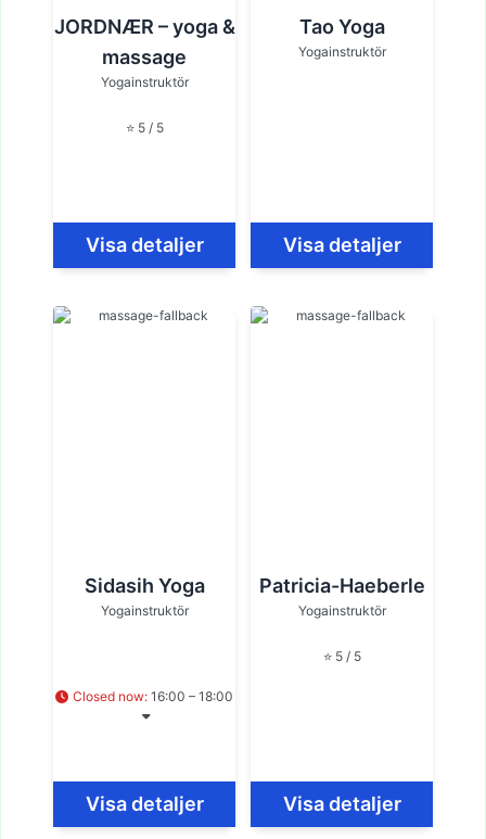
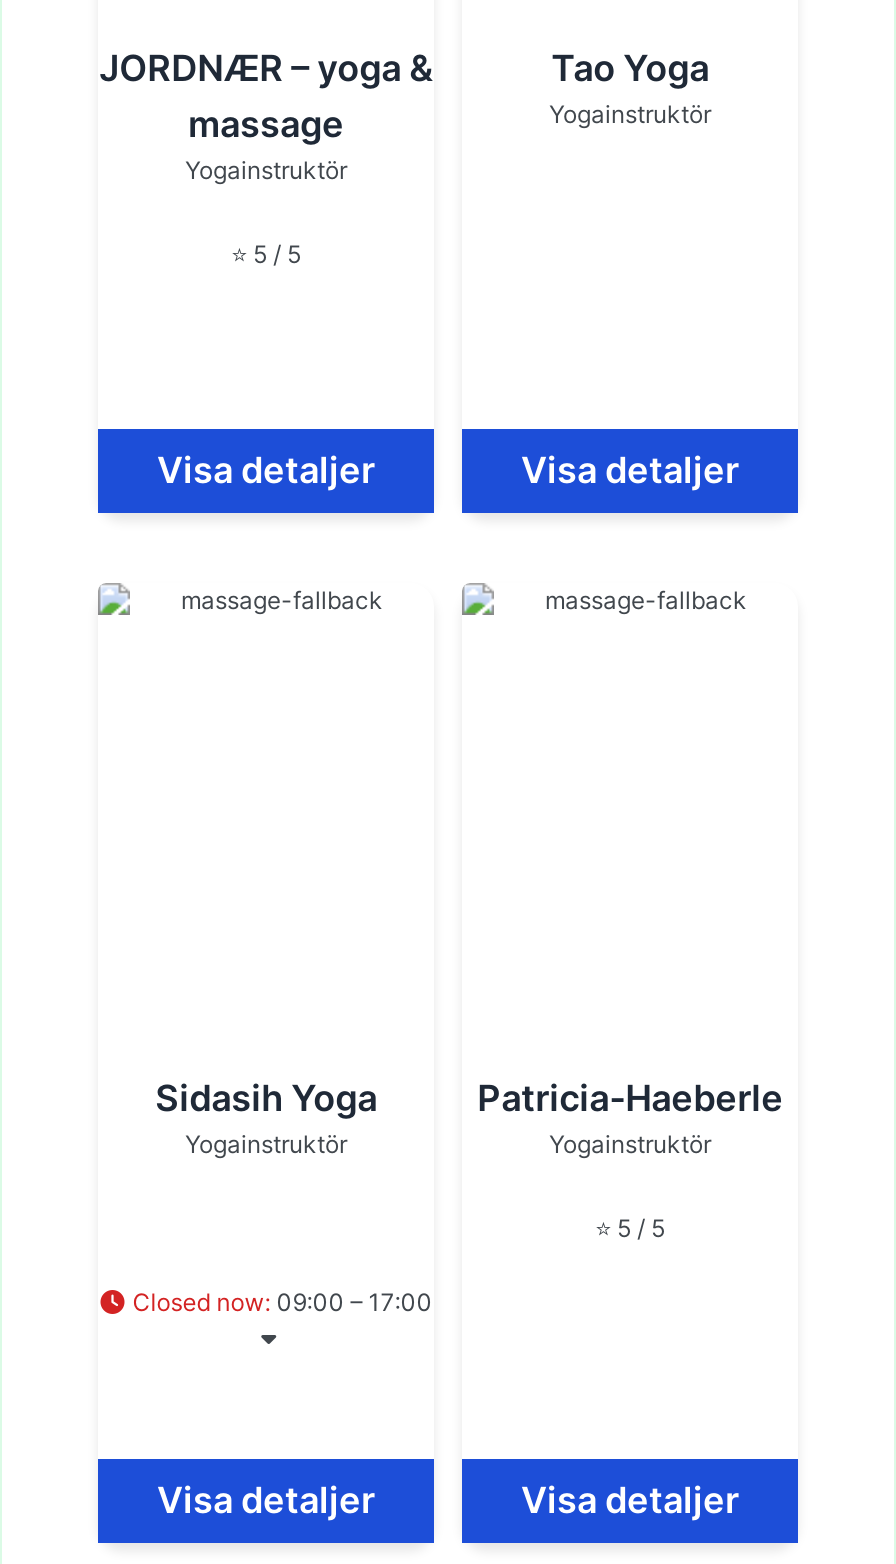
[73,688,233,704] Closed now: 16:00 – 18:00 -> [132,1287,432,1317] Closed now: 09:00 – 17:00

